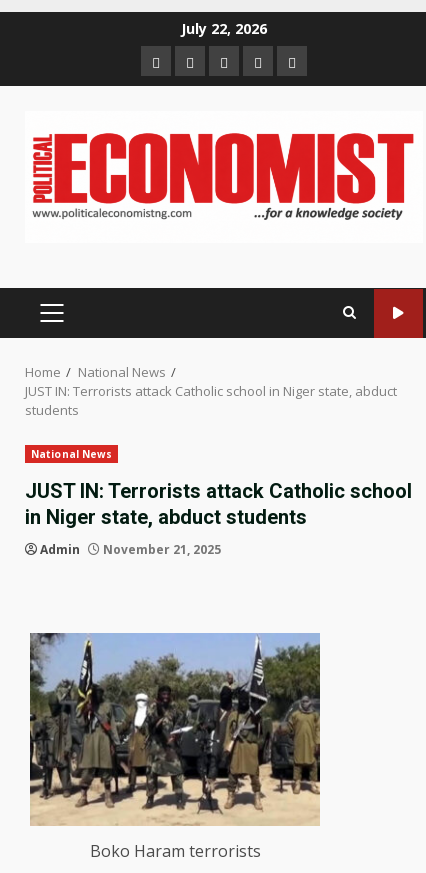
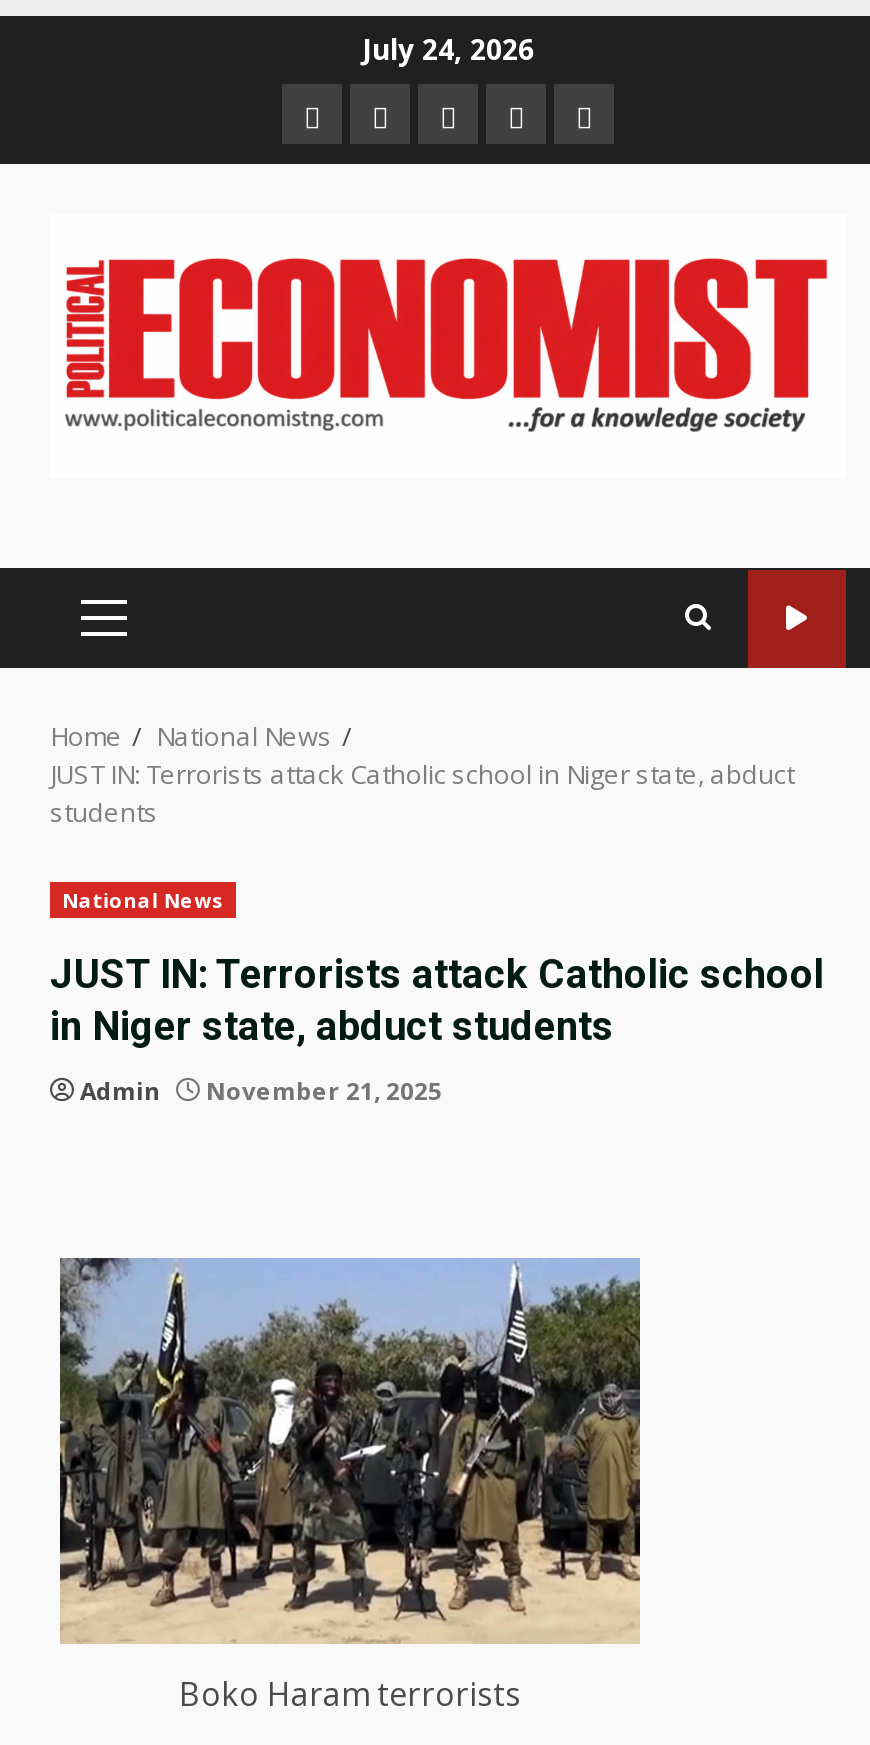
[181,19,267,38] July 22, 2026 -> [362,30,534,68] July 24, 2026

